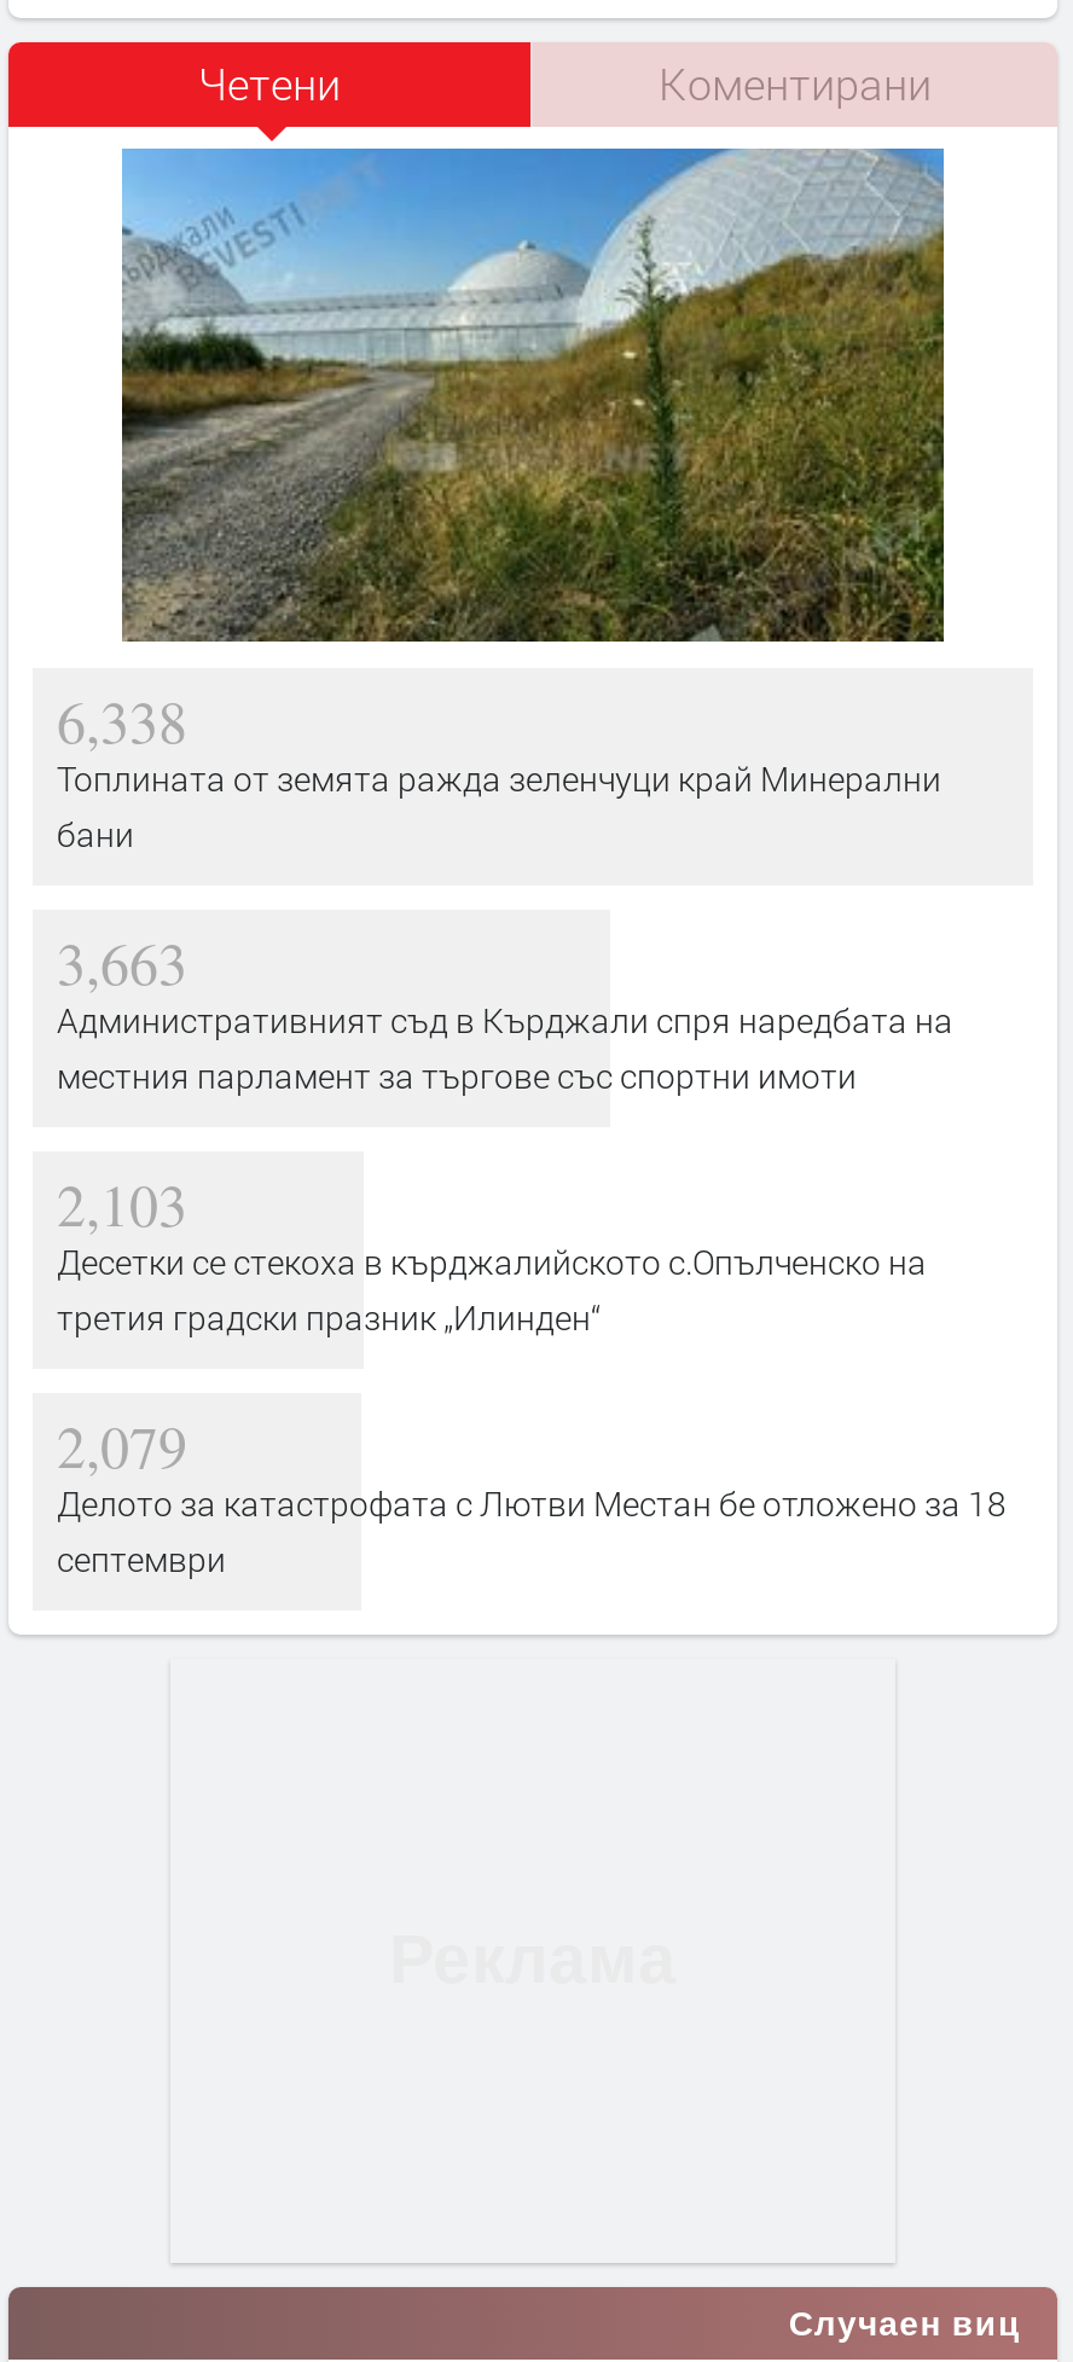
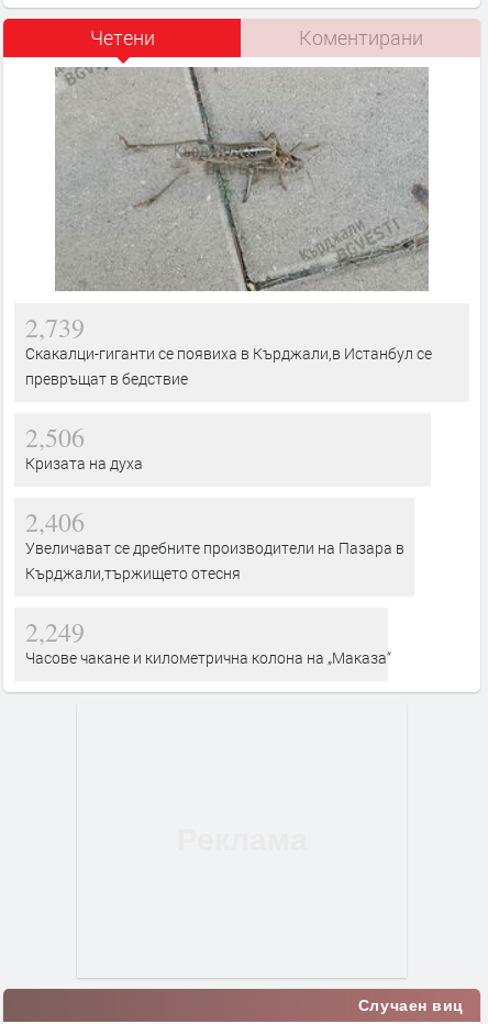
[57,147,946,855] [image] | 6,338 | Топлината от земята ражда зеленчуци край Минерални | бани -> [25,66,432,389] [image] | 2,739 | Скакалци-гиганти се появиха в Кърджали,в Истанбул се | превръщат в бедствие
[57,923,953,1097] 3,663 | Административният съд в Кърджали спря наредбата на | местния парламент за търгове със спортни имоти -> [25,420,143,473] 2,506 | Кризата на духа
[57,1164,927,1338] 2,103 | Десетки се стекоха в кърджалийското с.Опълченско на | третия градски празник „Илинден“ -> [25,504,404,583] 2,406 | Увеличават се дребните производители на Пазара в | Кърджали,тържището отесня
[57,1406,1007,1580] 2,079 | Делото за катастрофата с Лютви Местан бе отложено за 18 | септември -> [25,614,391,668] 2,249 | Часове чакане и километрична колона на „Маказа“

